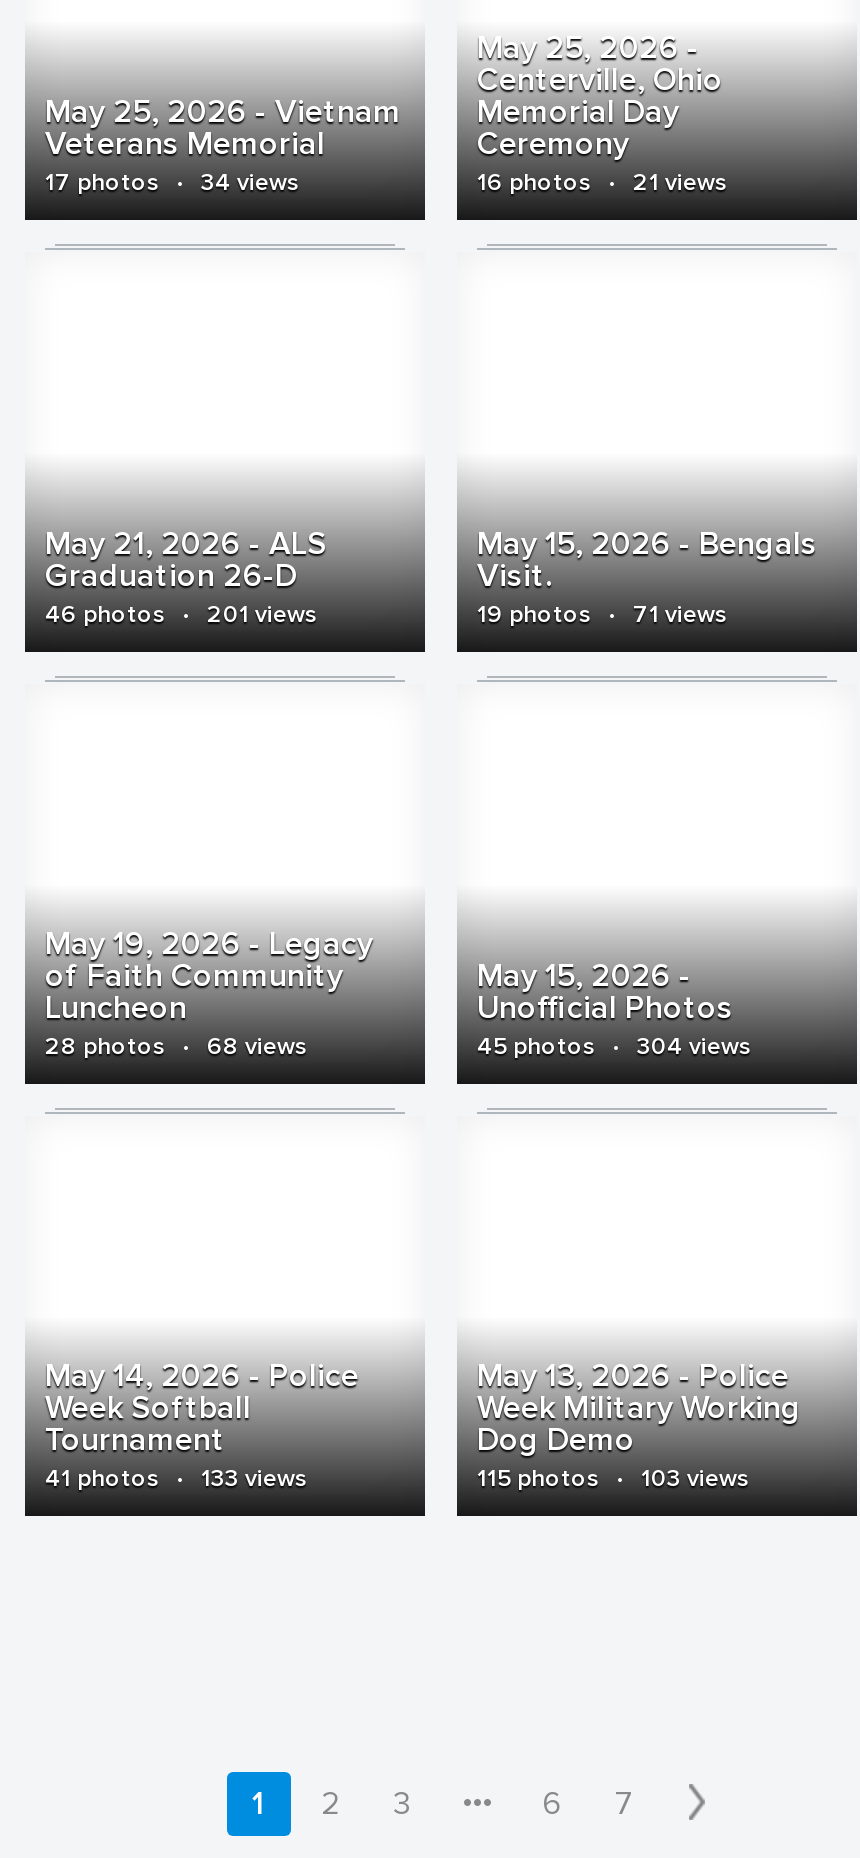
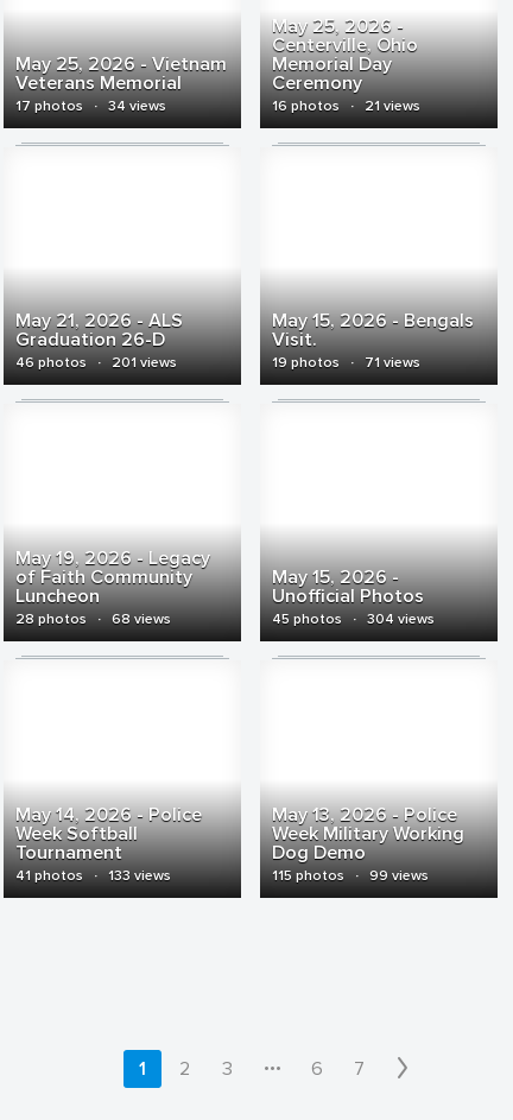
[477,1464,749,1494] 115 photos · 103 views -> [272,867,429,885] 115 photos · 99 views

